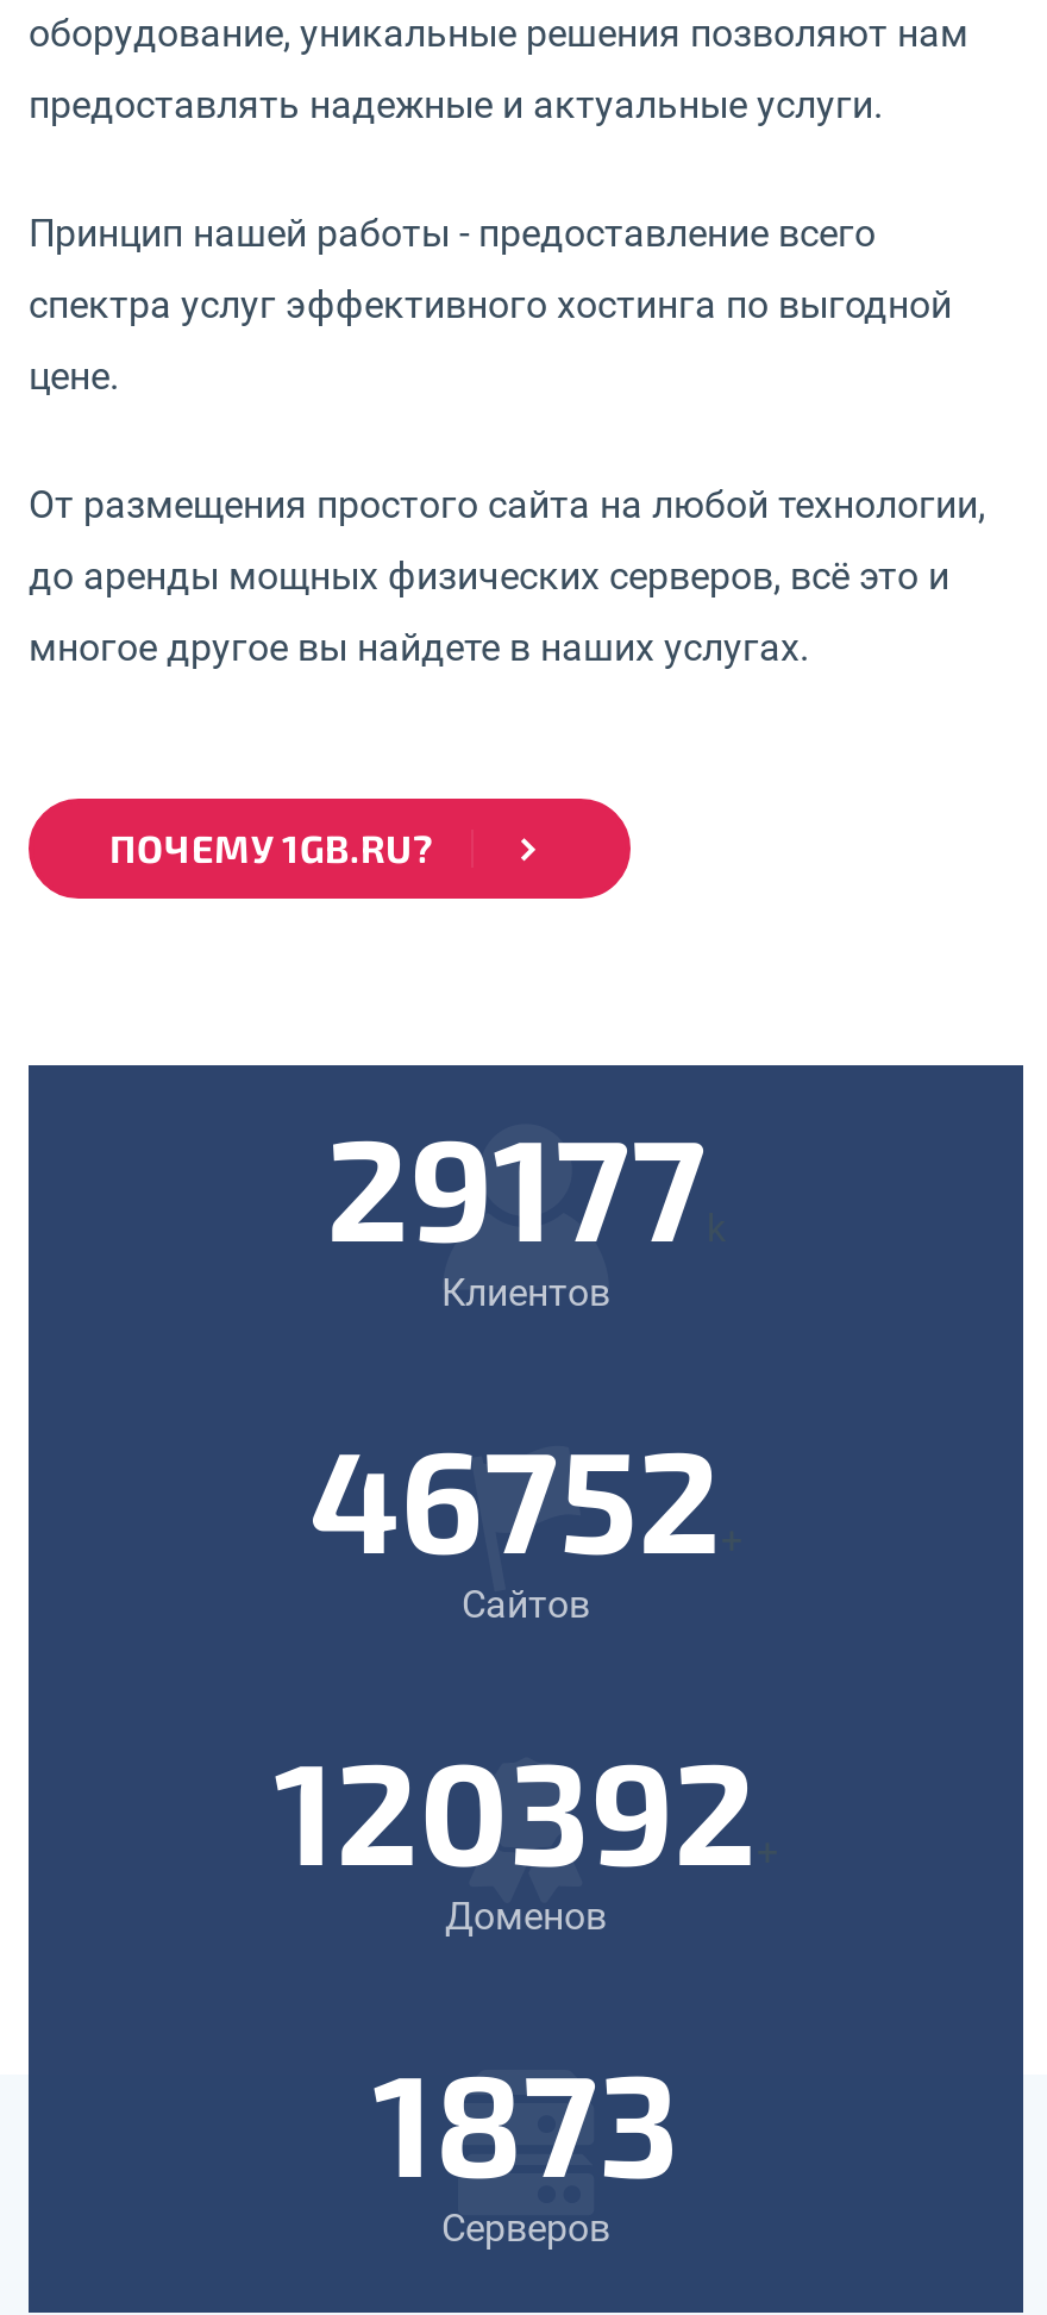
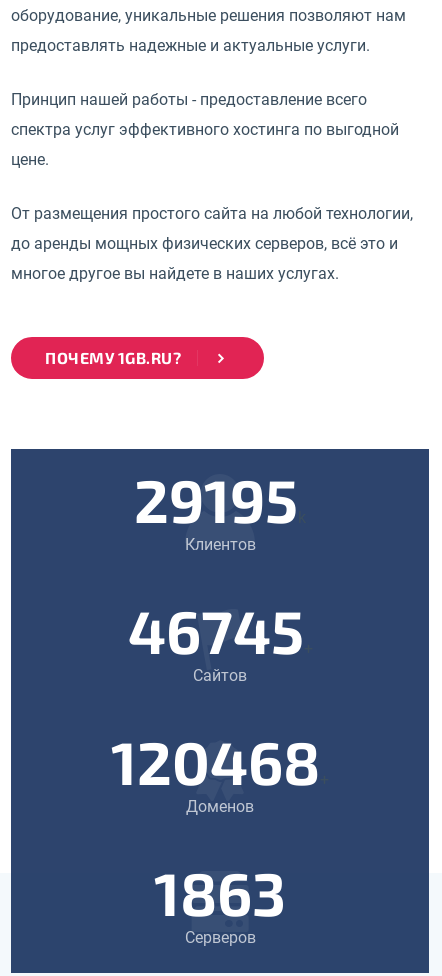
[326,1098,726,1270] 29177k -> [134,463,306,535] 29195k
[309,1410,742,1582] 46752+ -> [127,594,312,666] 46745+
[274,1722,778,1893] 120392+ -> [111,725,329,797] 120468+
[372,2034,679,2205] 1873 -> [154,856,286,928] 1863

